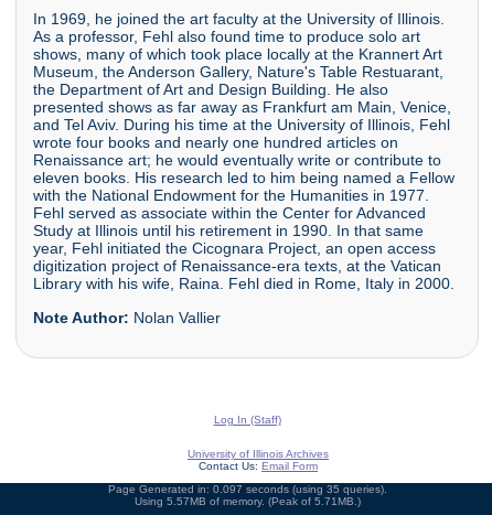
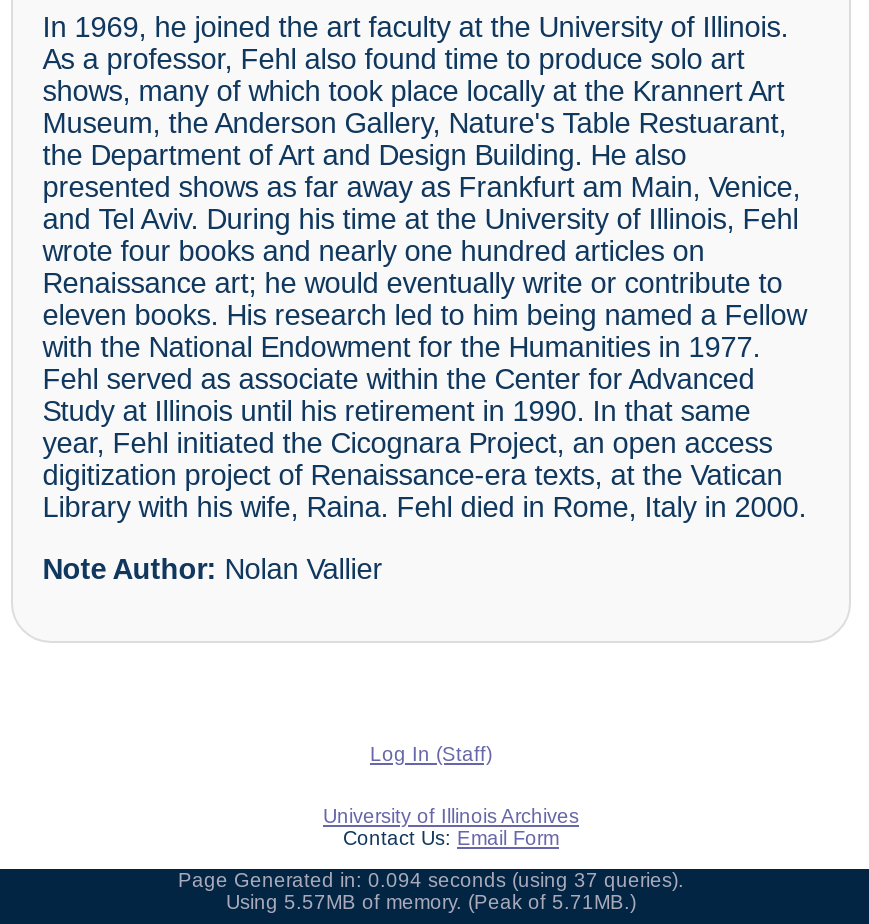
[108,482,387,495] Page Generated in: 0.097 seconds (using 35 queries). -> [178,868,684,890] Page Generated in: 0.094 seconds (using 37 queries).

